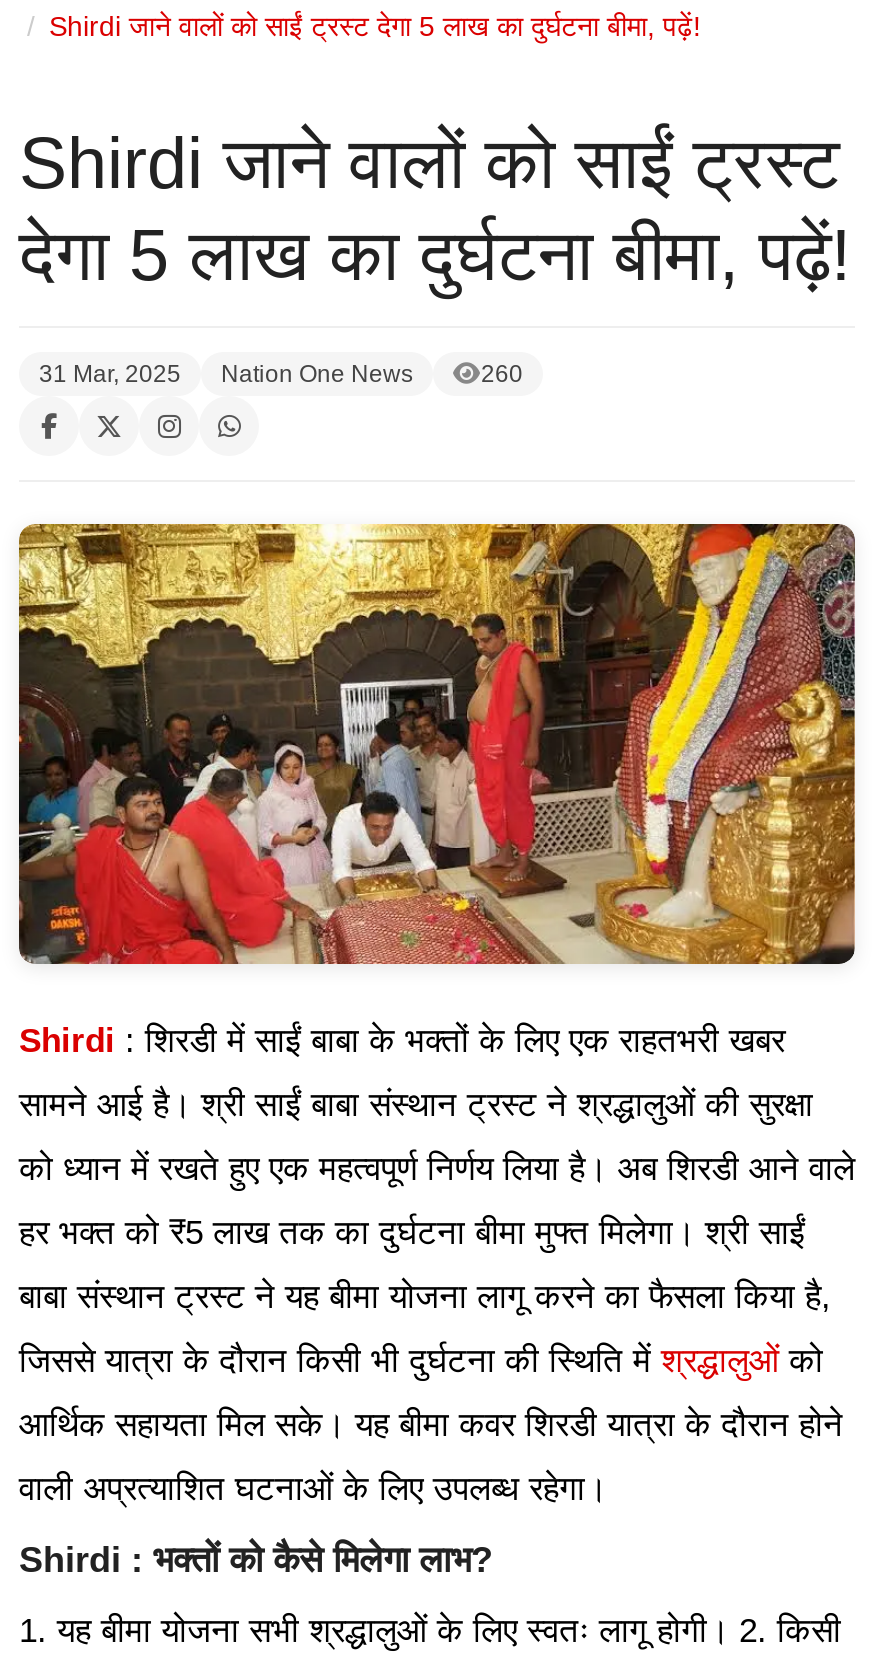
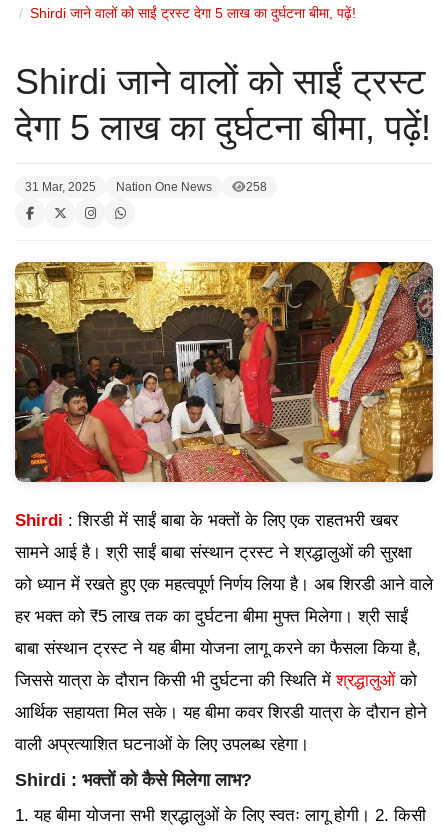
[481,360,523,388] 260 -> [246,180,267,194] 258

